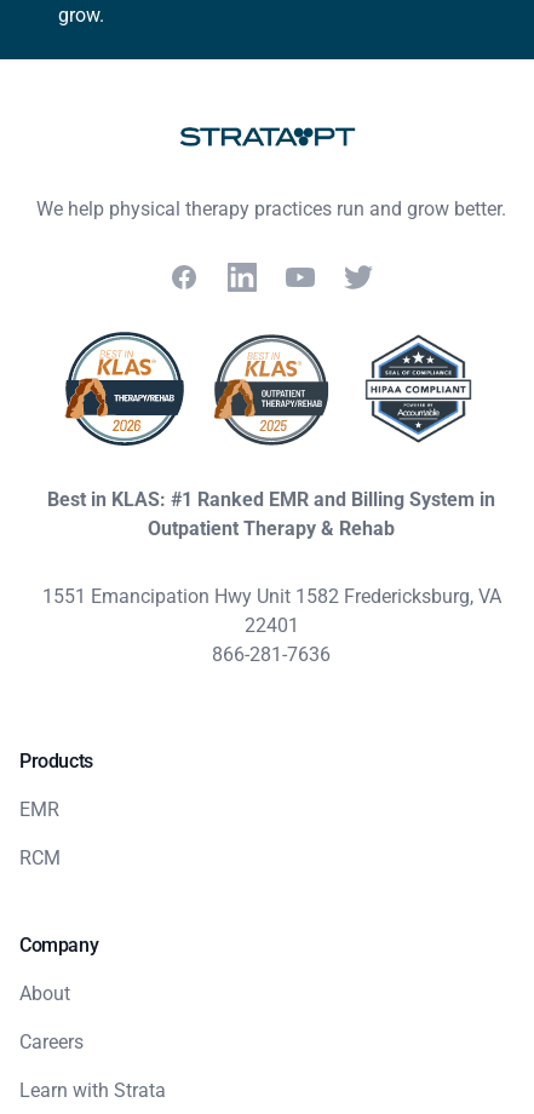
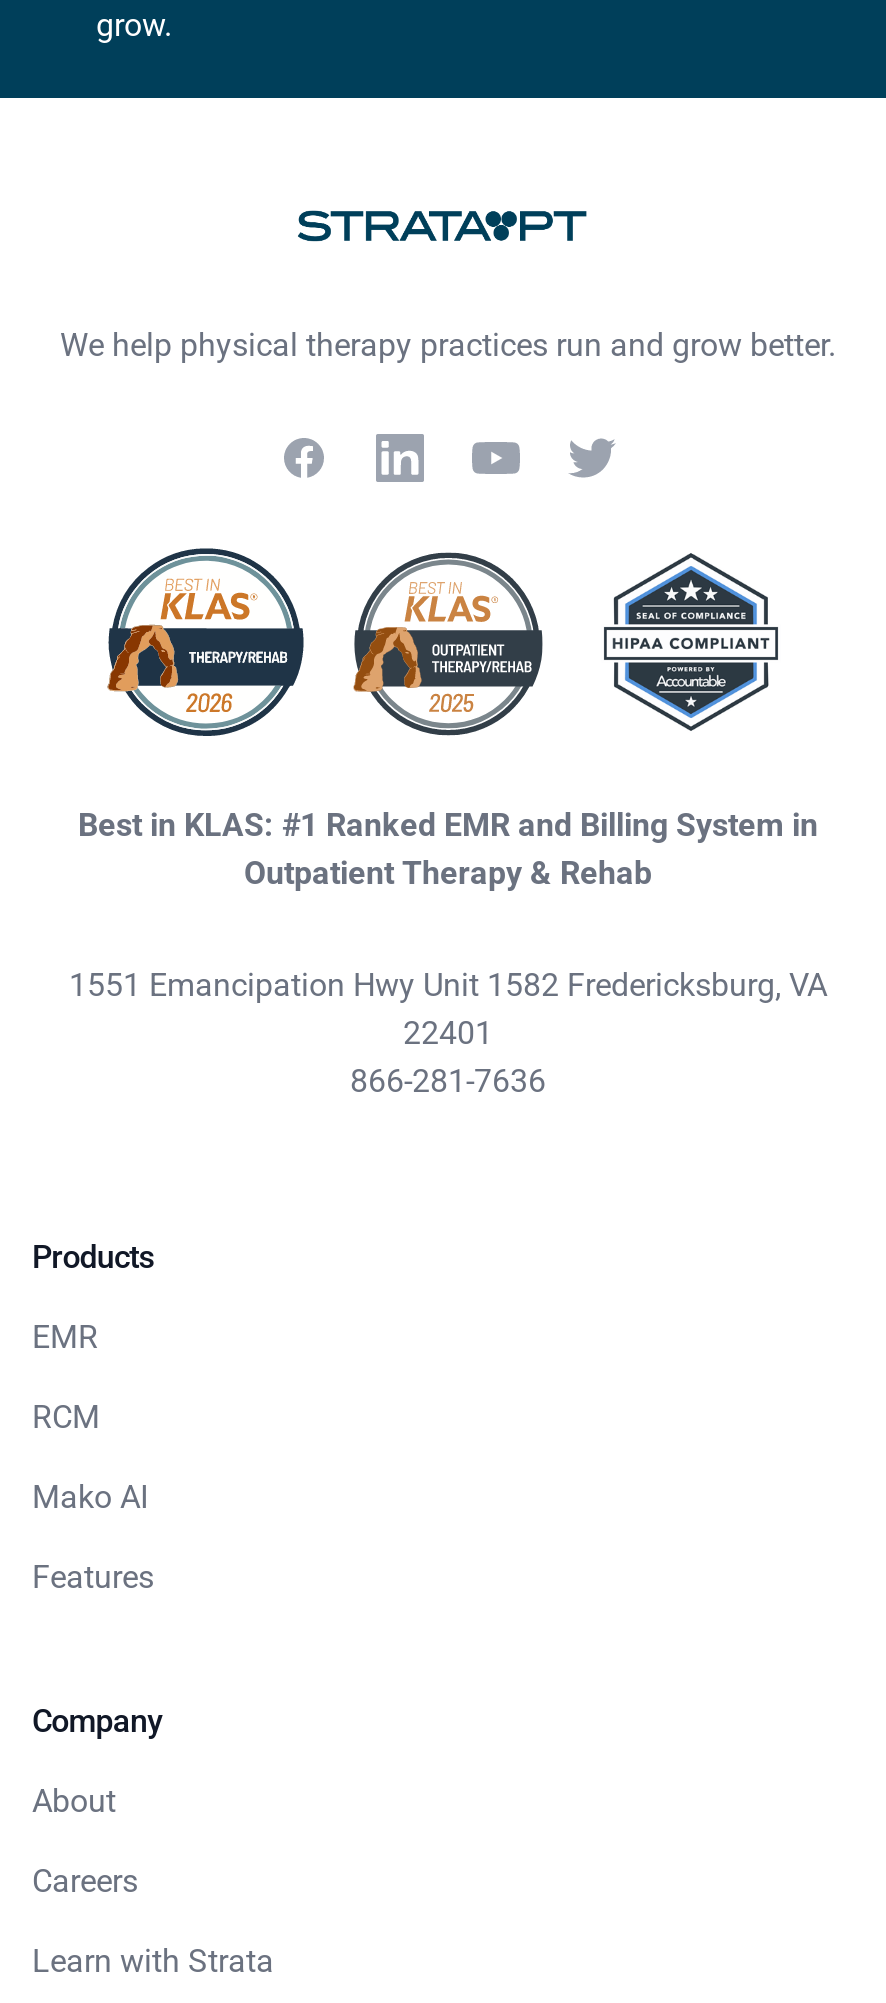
none -> [32,1478,154,1596] Mako AI | Features

